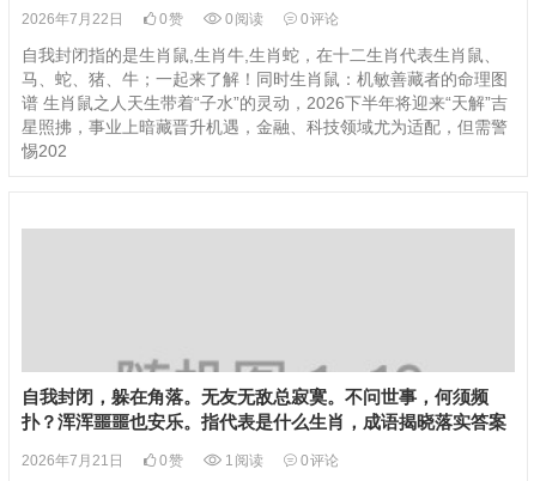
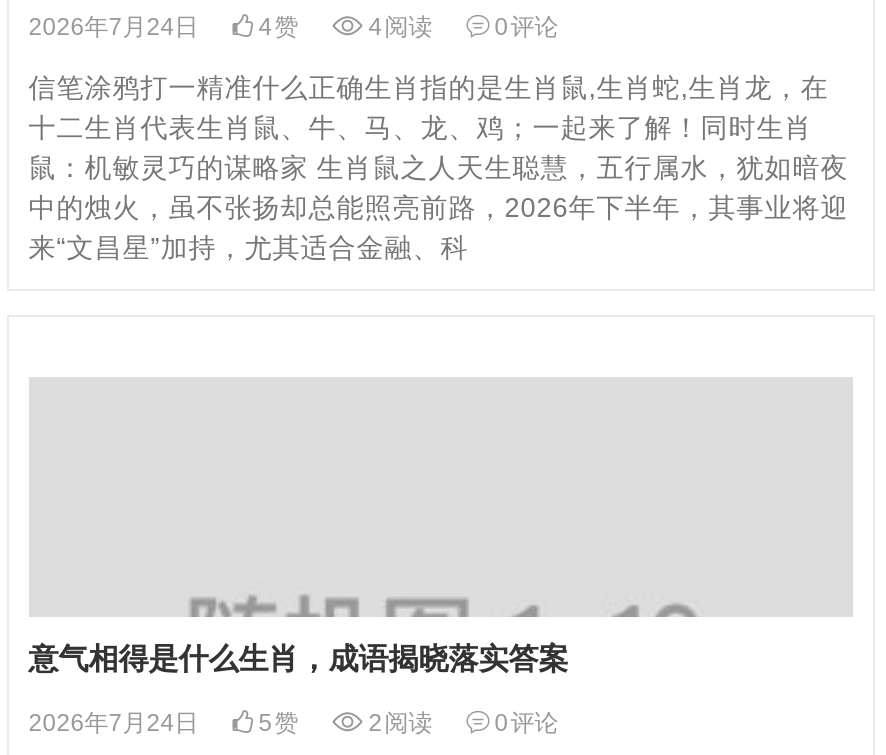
[21,11,263,28] 2026年7月22日 | 0赞 | 0阅读 -> [28,13,432,41] 2026年7月24日 | 4赞 | 4阅读
[21,47,507,160] 自我封闭指的是生肖鼠,生肖牛,生肖蛇，在十二生肖代表生肖鼠、 | 马、蛇、猪、牛；一起来了解！同时生肖鼠：机敏善藏者的命理图 | 谱 生肖鼠之人天生带着“子水”的灵动，2026下半年将迎来“天解”吉 | 星照拂，事业上暗藏晋升机遇，金融、科技领域尤为适配，但需警 | 惕202 -> [28,73,848,263] 信笔涂鸦打一精准什么正确生肖指的是生肖鼠,生肖蛇,生肖龙，在 | 十二生肖代表生肖鼠、牛、马、龙、鸡；一起来了解！同时生肖 | 鼠：机敏灵巧的谋略家 生肖鼠之人天生聪慧，五行属水，犹如暗夜 | 中的烛火，虽不张扬却总能照亮前路，2026年下半年，其事业将迎 | 来“文昌星”加持，尤其适合金融、科
[21,386,506,432] 自我封闭，躲在角落。无友无敌总寂寞。不问世事，何须频 | 扑？浑浑噩噩也安乐。指代表是什么生肖，成语揭晓落实答案 -> [28,641,568,675] 意气相得是什么生肖，成语揭晓落实答案
[21,452,263,469] 2026年7月21日 | 0赞 | 1阅读 -> [28,709,432,737] 2026年7月24日 | 5赞 | 2阅读

